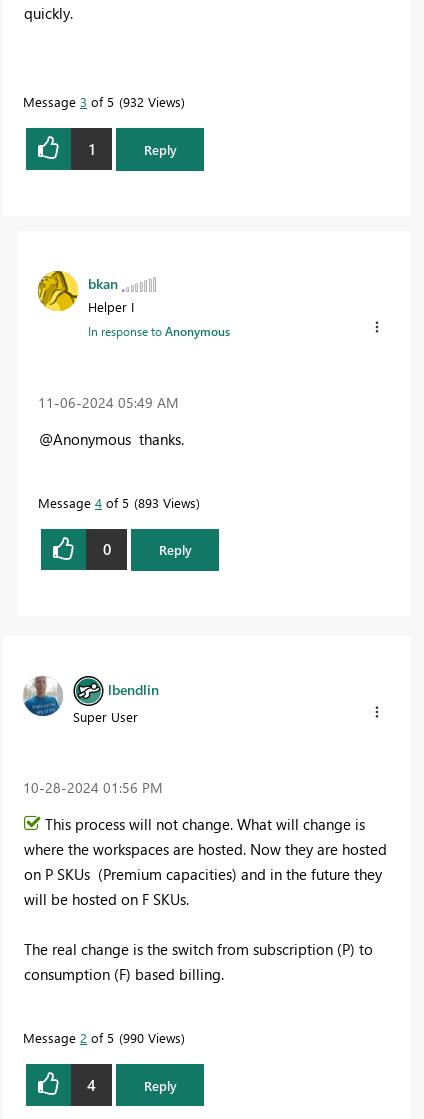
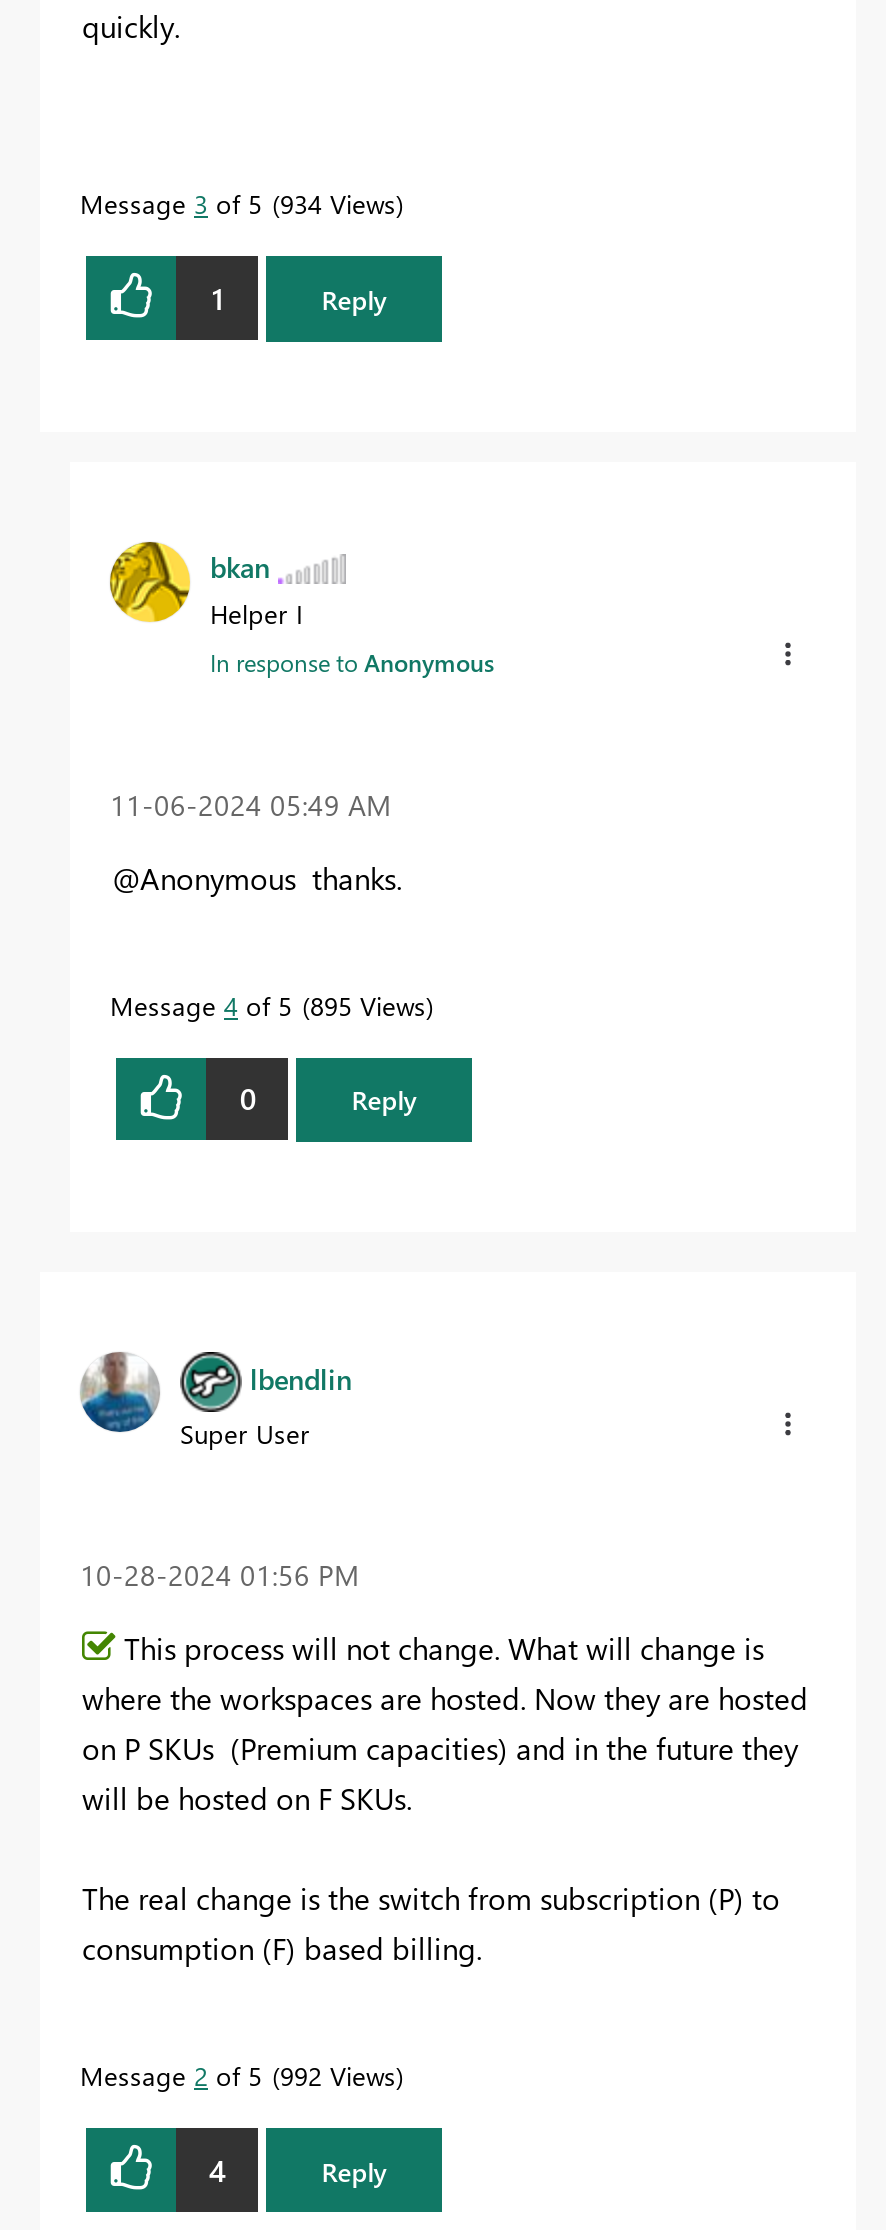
[23,93,181,110] Message 3 of 5 932 Views -> [80,187,396,221] Message 3 of 5 934 Views
[38,494,196,511] Message 4 of 5 893 Views -> [110,988,426,1022] Message 4 of 5 895 Views
[23,1029,181,1046] Message 2 of 5 990 Views -> [80,2058,396,2092] Message 2 of 5 992 Views

